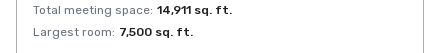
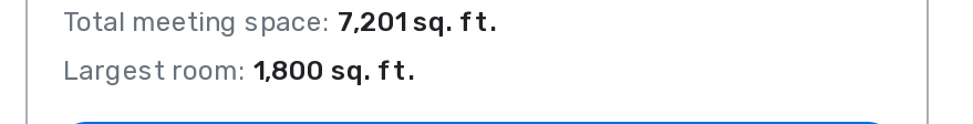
[33,3,232,17] Total meeting space: 14,911 sq. ft. -> [63,7,497,38] Total meeting space: 7,201 sq. ft.
[33,25,193,39] Largest room: 7,500 sq. ft. -> [63,55,415,86] Largest room: 1,800 sq. ft.

